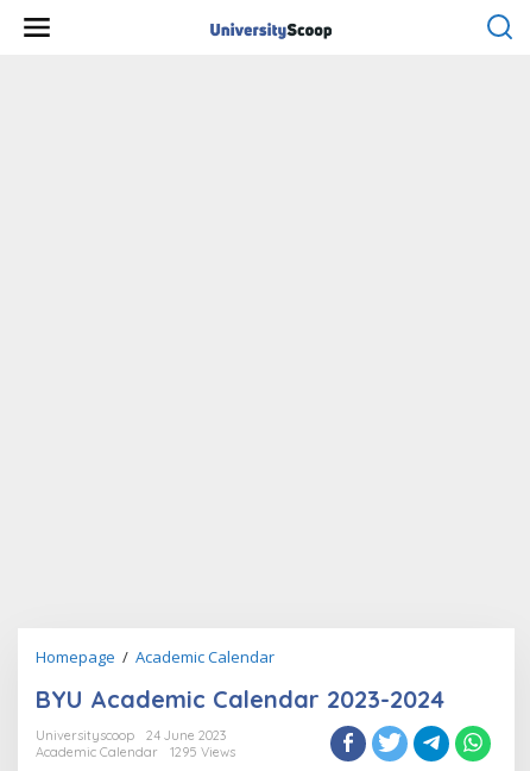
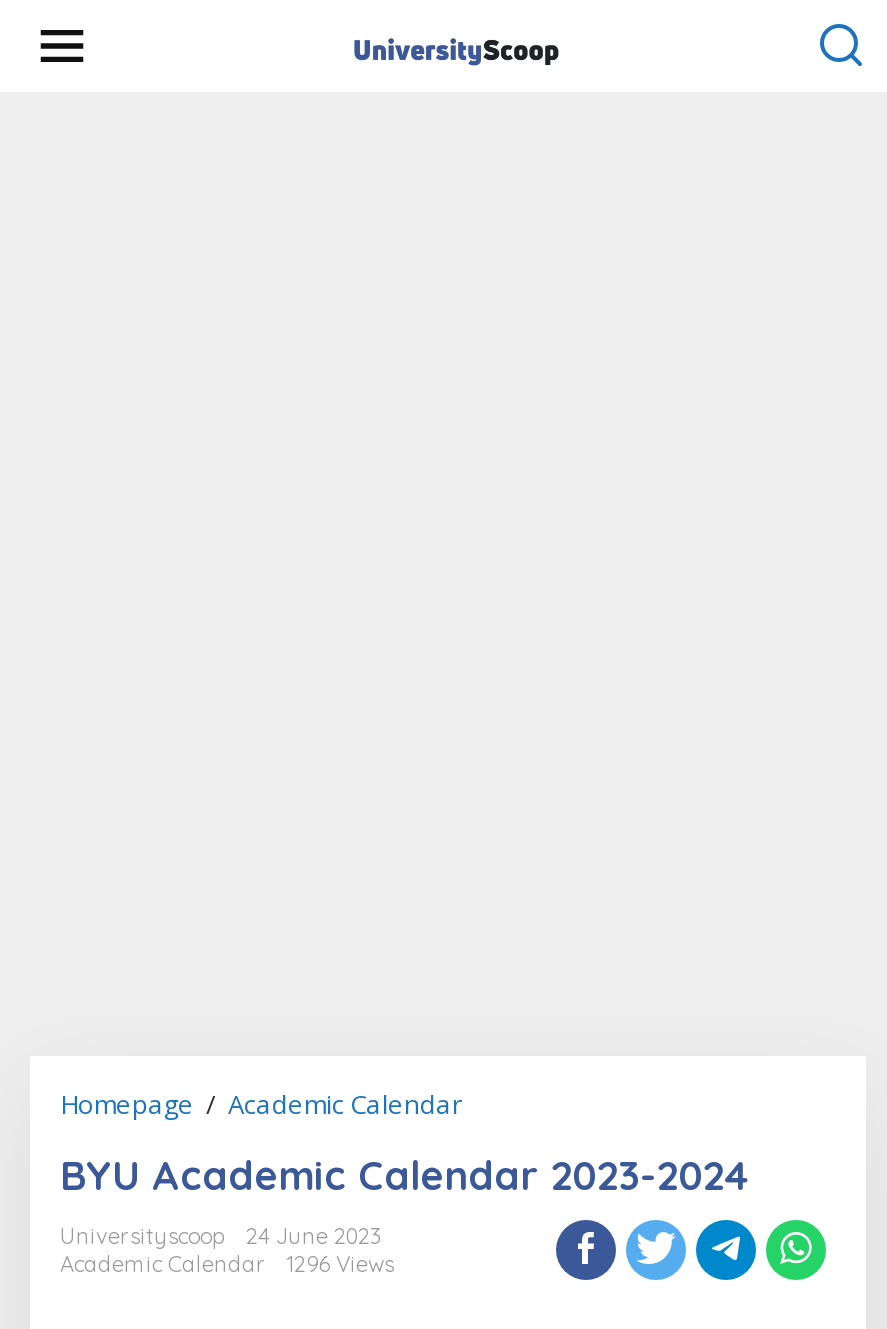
[36,744,235,760] Academic Calendar 1295 Views -> [60,1250,394,1278] Academic Calendar 1296 Views

